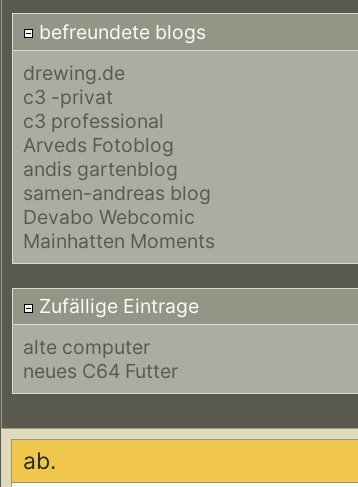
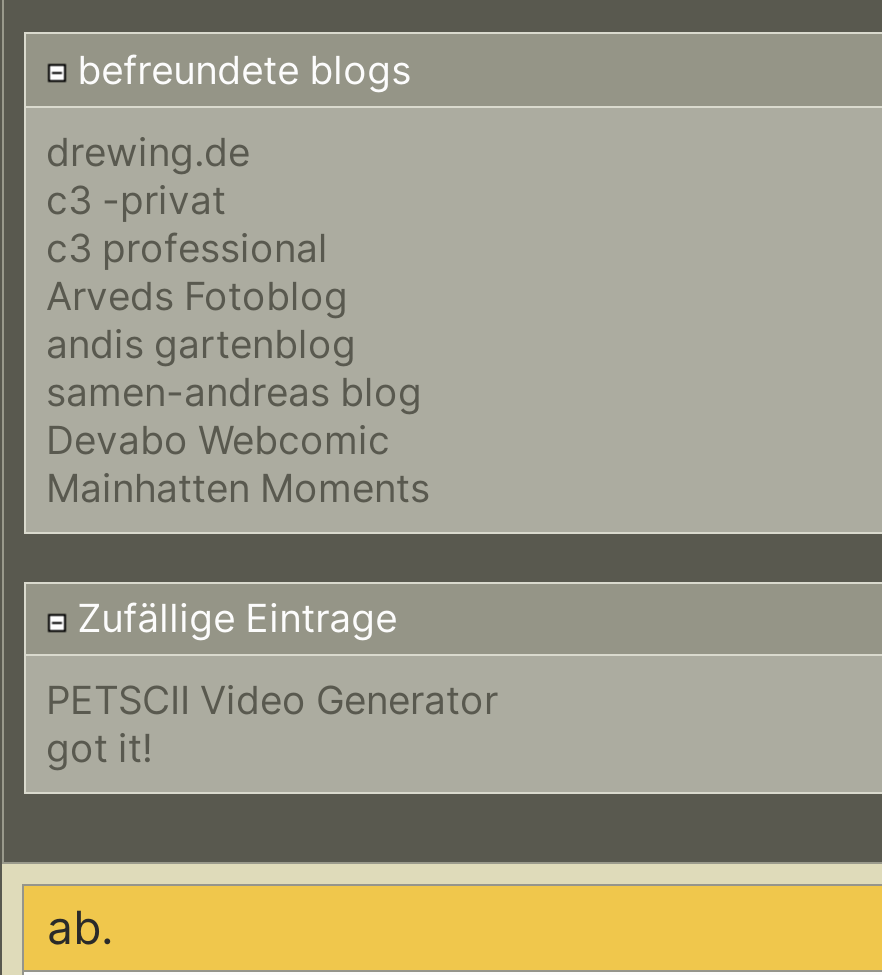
[23,335,178,383] alte computer | neues C64 Futter -> [46,677,498,773] PETSCII Video Generator | got it!

